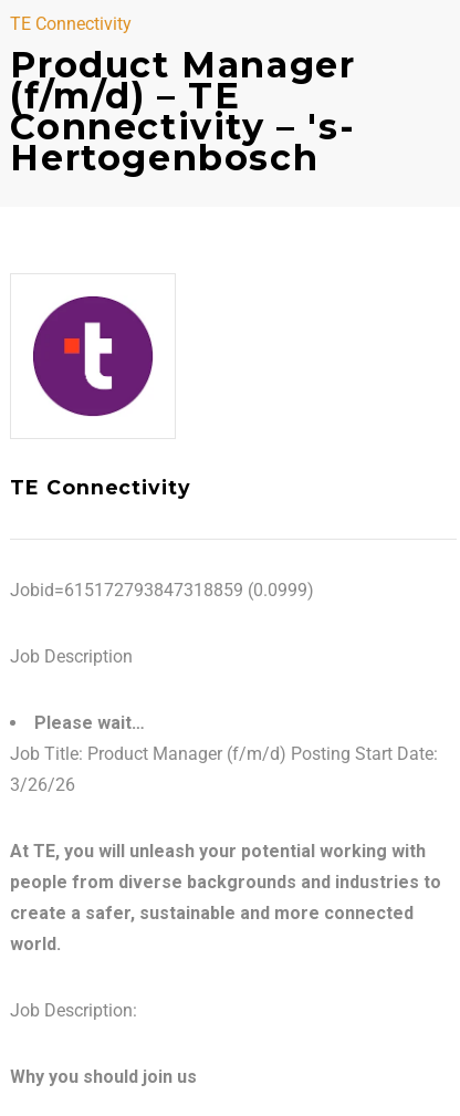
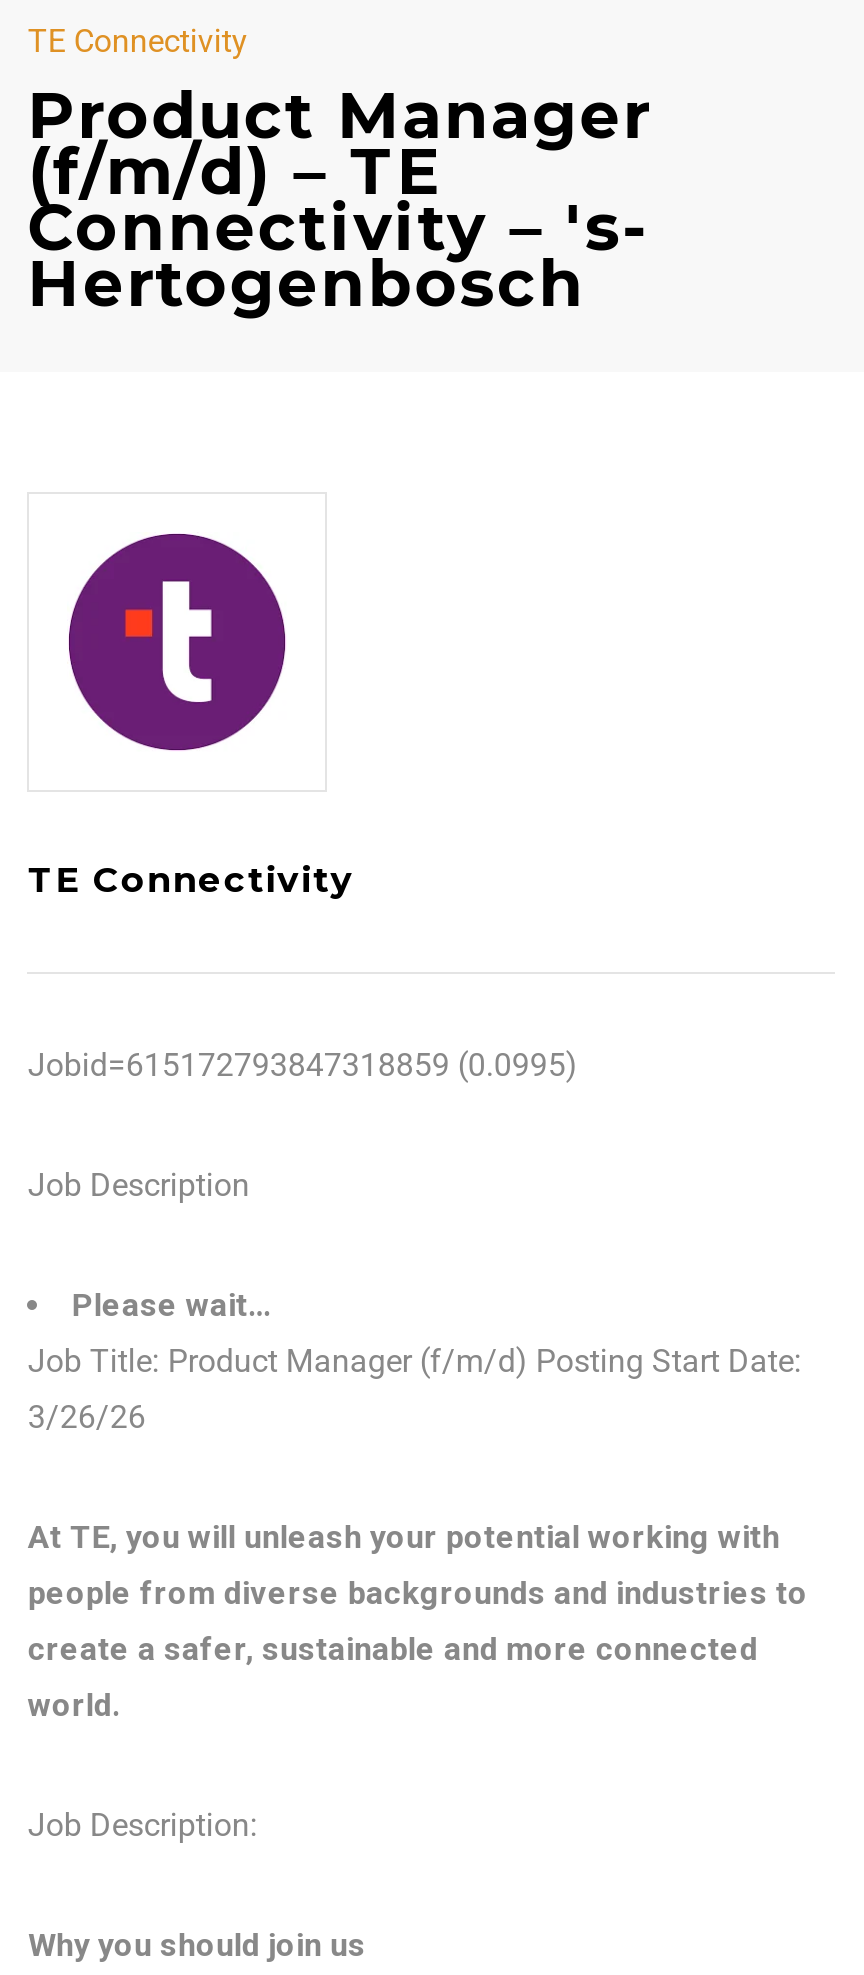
[10,580,314,601] Jobid=615172793847318859 (0.0999) -> [28,1046,578,1084] Jobid=615172793847318859 (0.0995)

